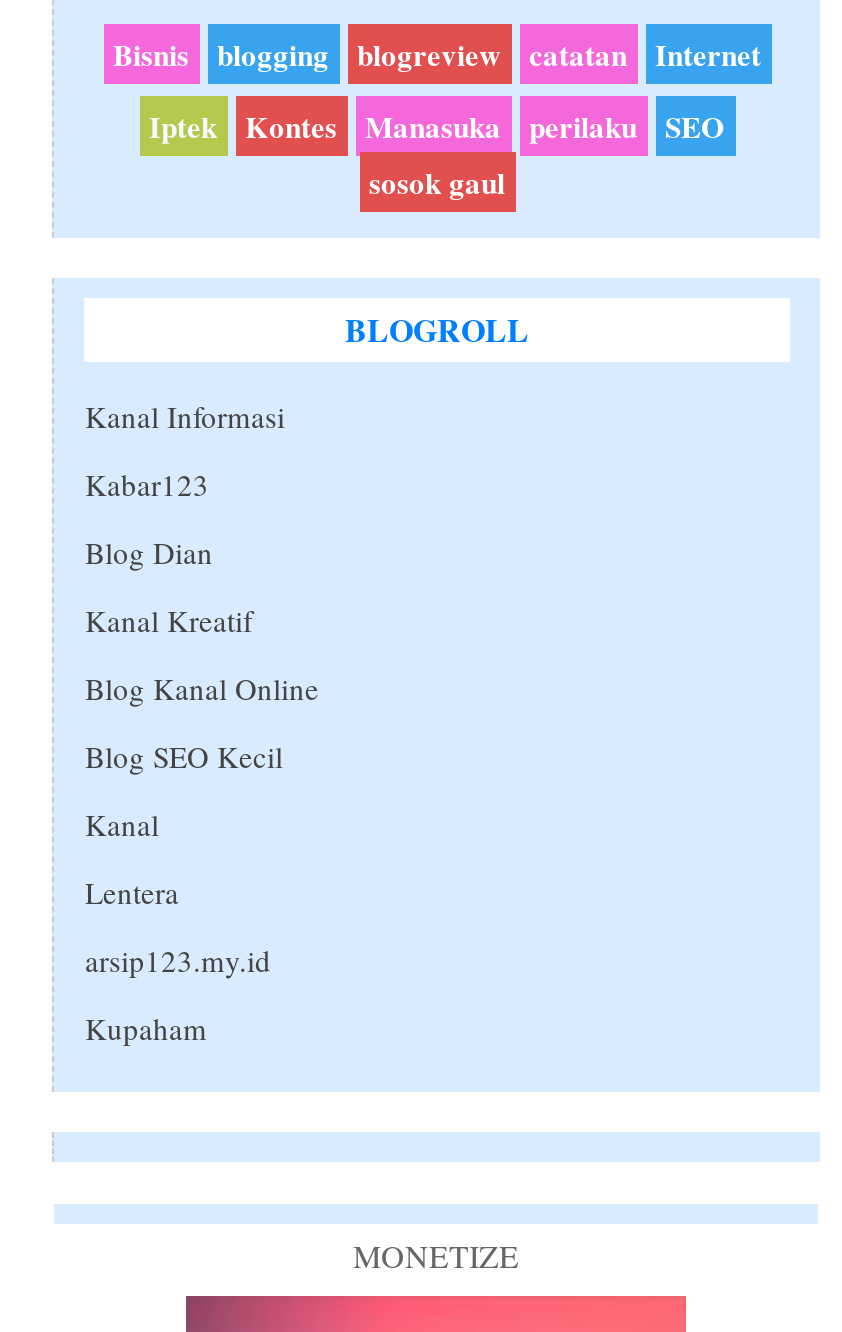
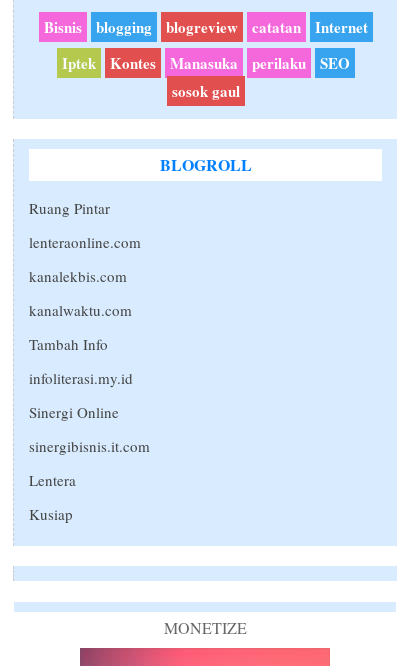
[85,396,319,844] Kanal Informasi | Kabar123 | Blog Dian | Kanal Kreatif | Blog Kanal Online | Blog SEO Kecil | Kanal -> [29,198,150,456] Ruang Pintar | lenteraonline.com | kanalekbis.com | kanalwaktu.com | Tambah Info | infoliterasi.my.id | Sinergi Online | sinergibisnis.it.com
moved [85,872,179,912] -> [29,470,76,490]: Lentera
[85,940,271,1048] arsip123.my.id | Kupaham -> [29,504,73,524] Kusiap

